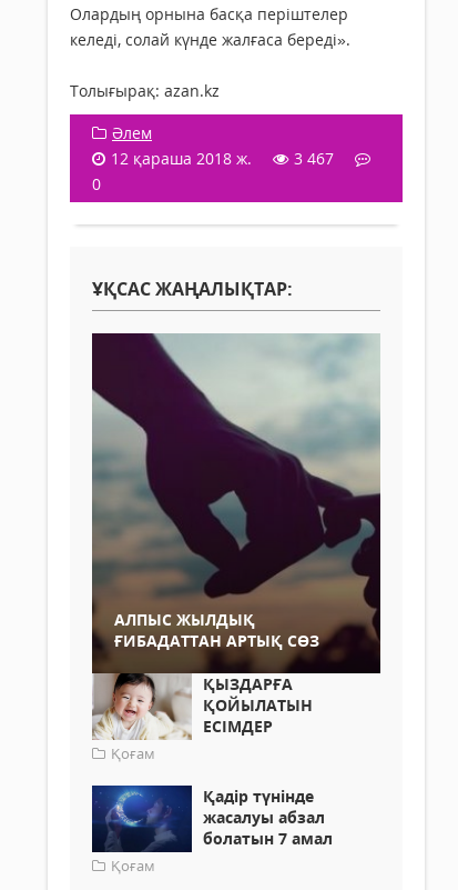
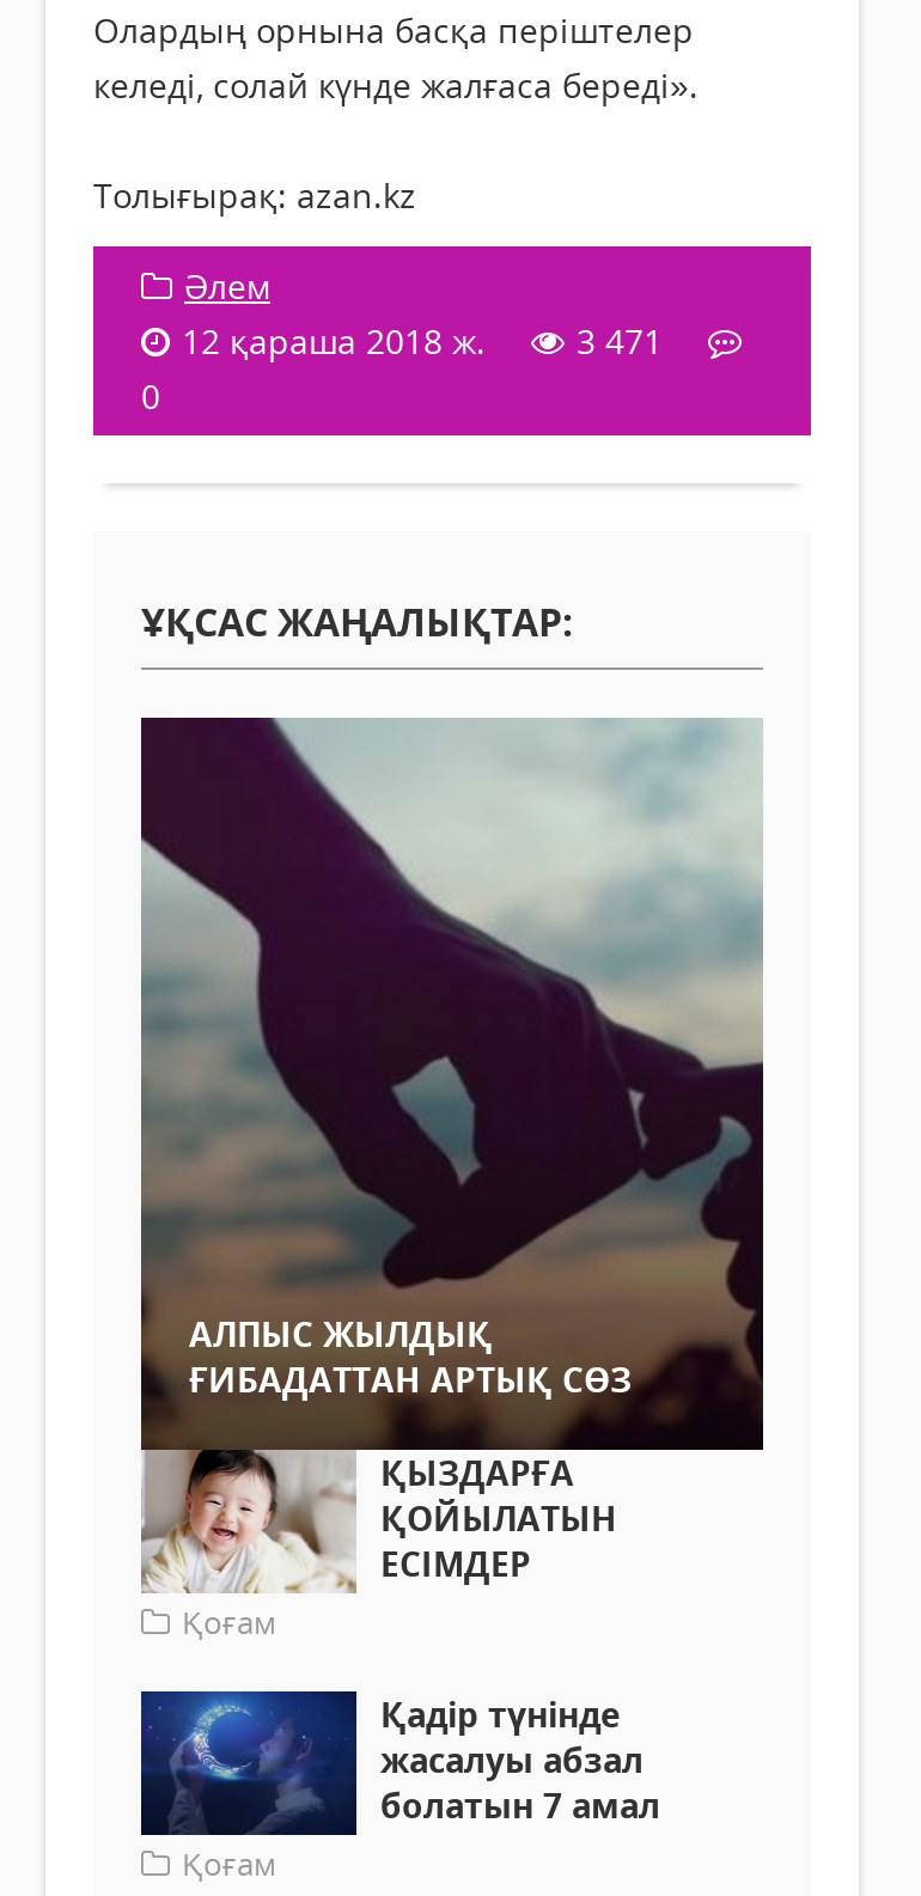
[111,148,334,169] 12 қараша 2018 ж. 3 467 -> [182,318,663,364] 12 қараша 2018 ж. 3 471

